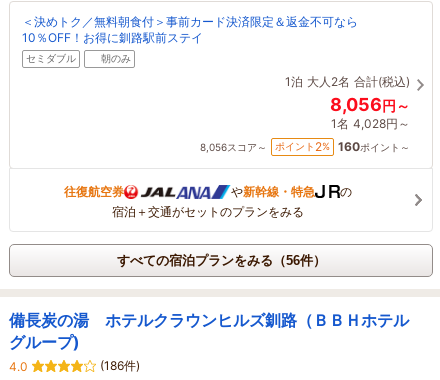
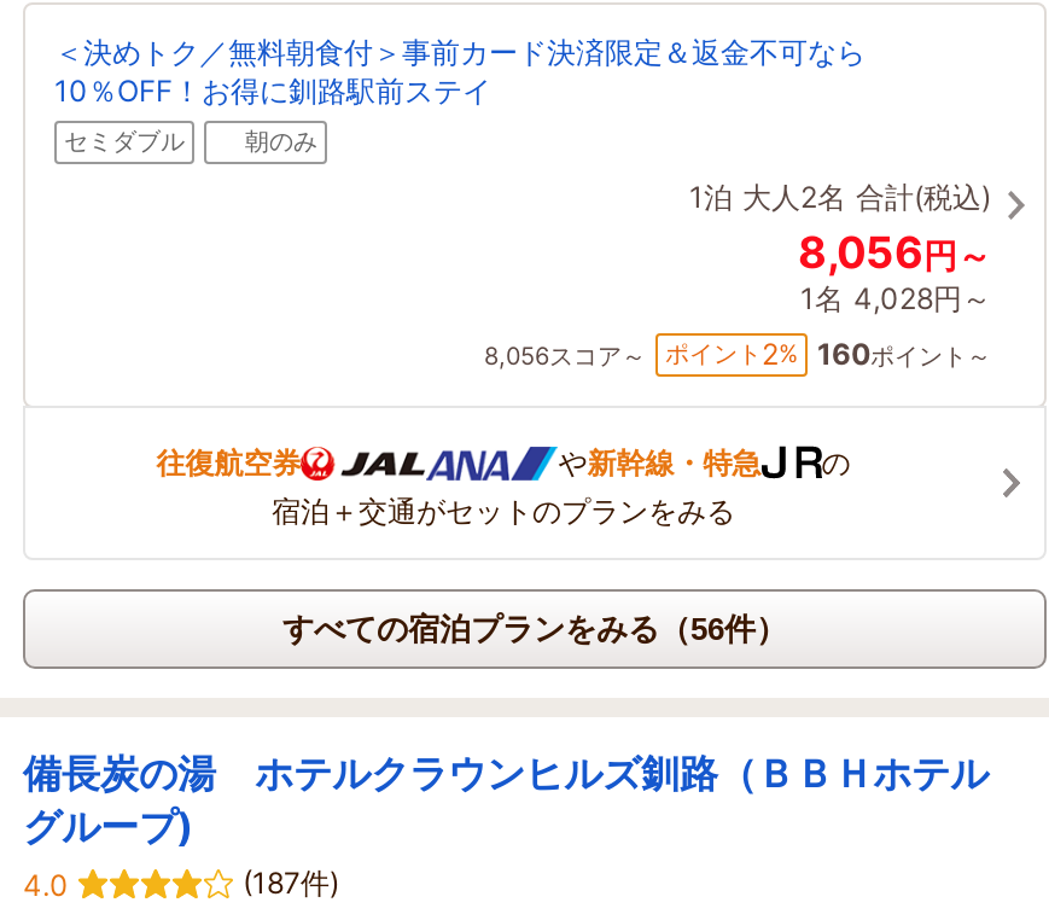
[100,358,140,373] (186件) -> [243,864,339,900] (187件)

